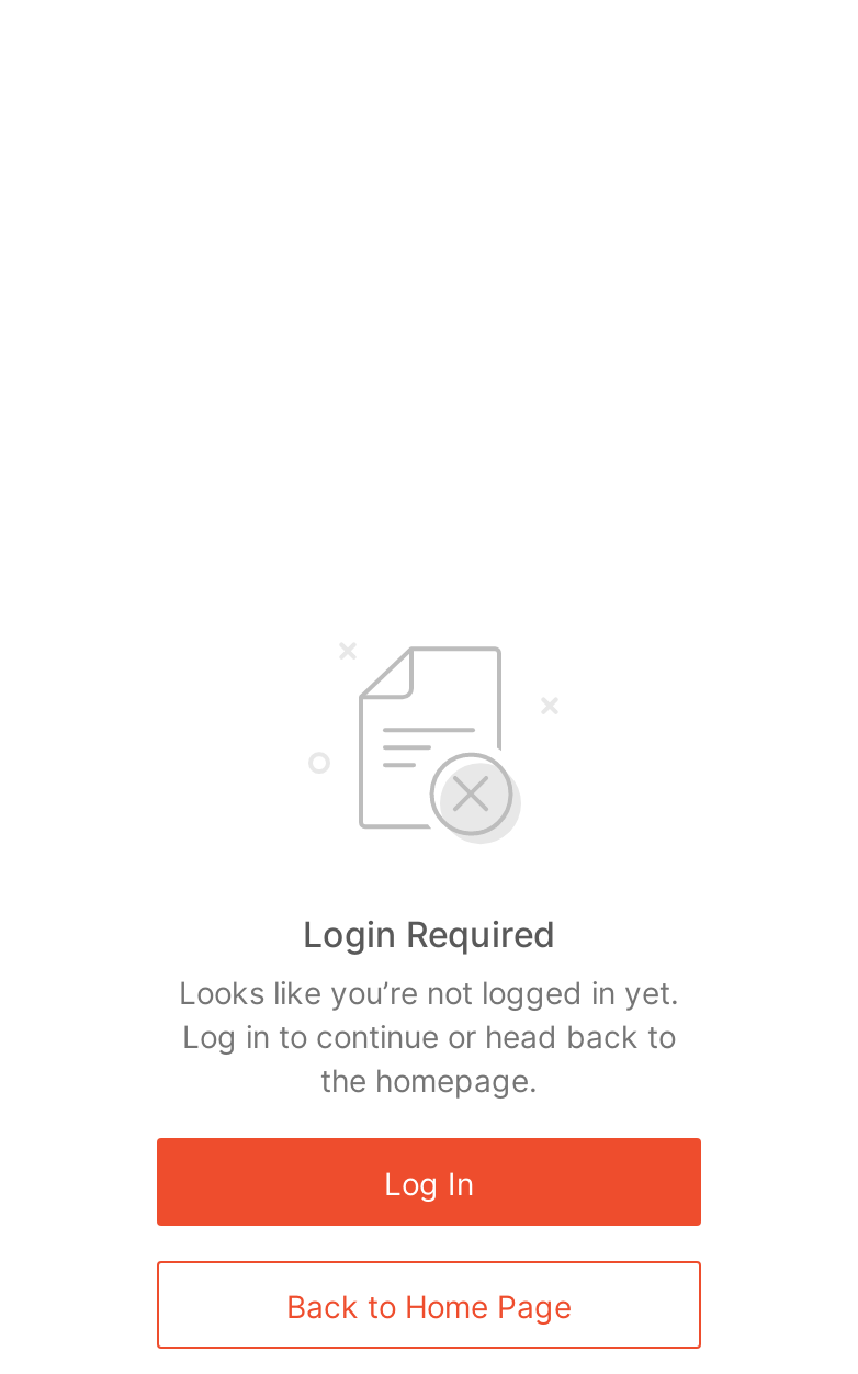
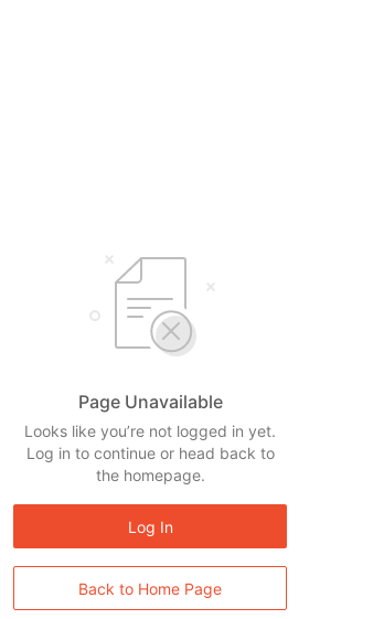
[303,912,555,956] Login Required -> [78,391,222,413] Page Unavailable

